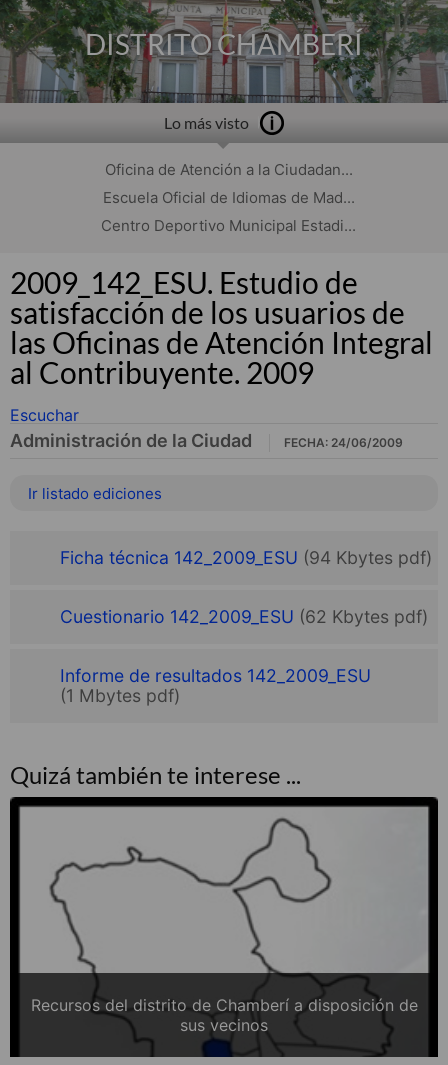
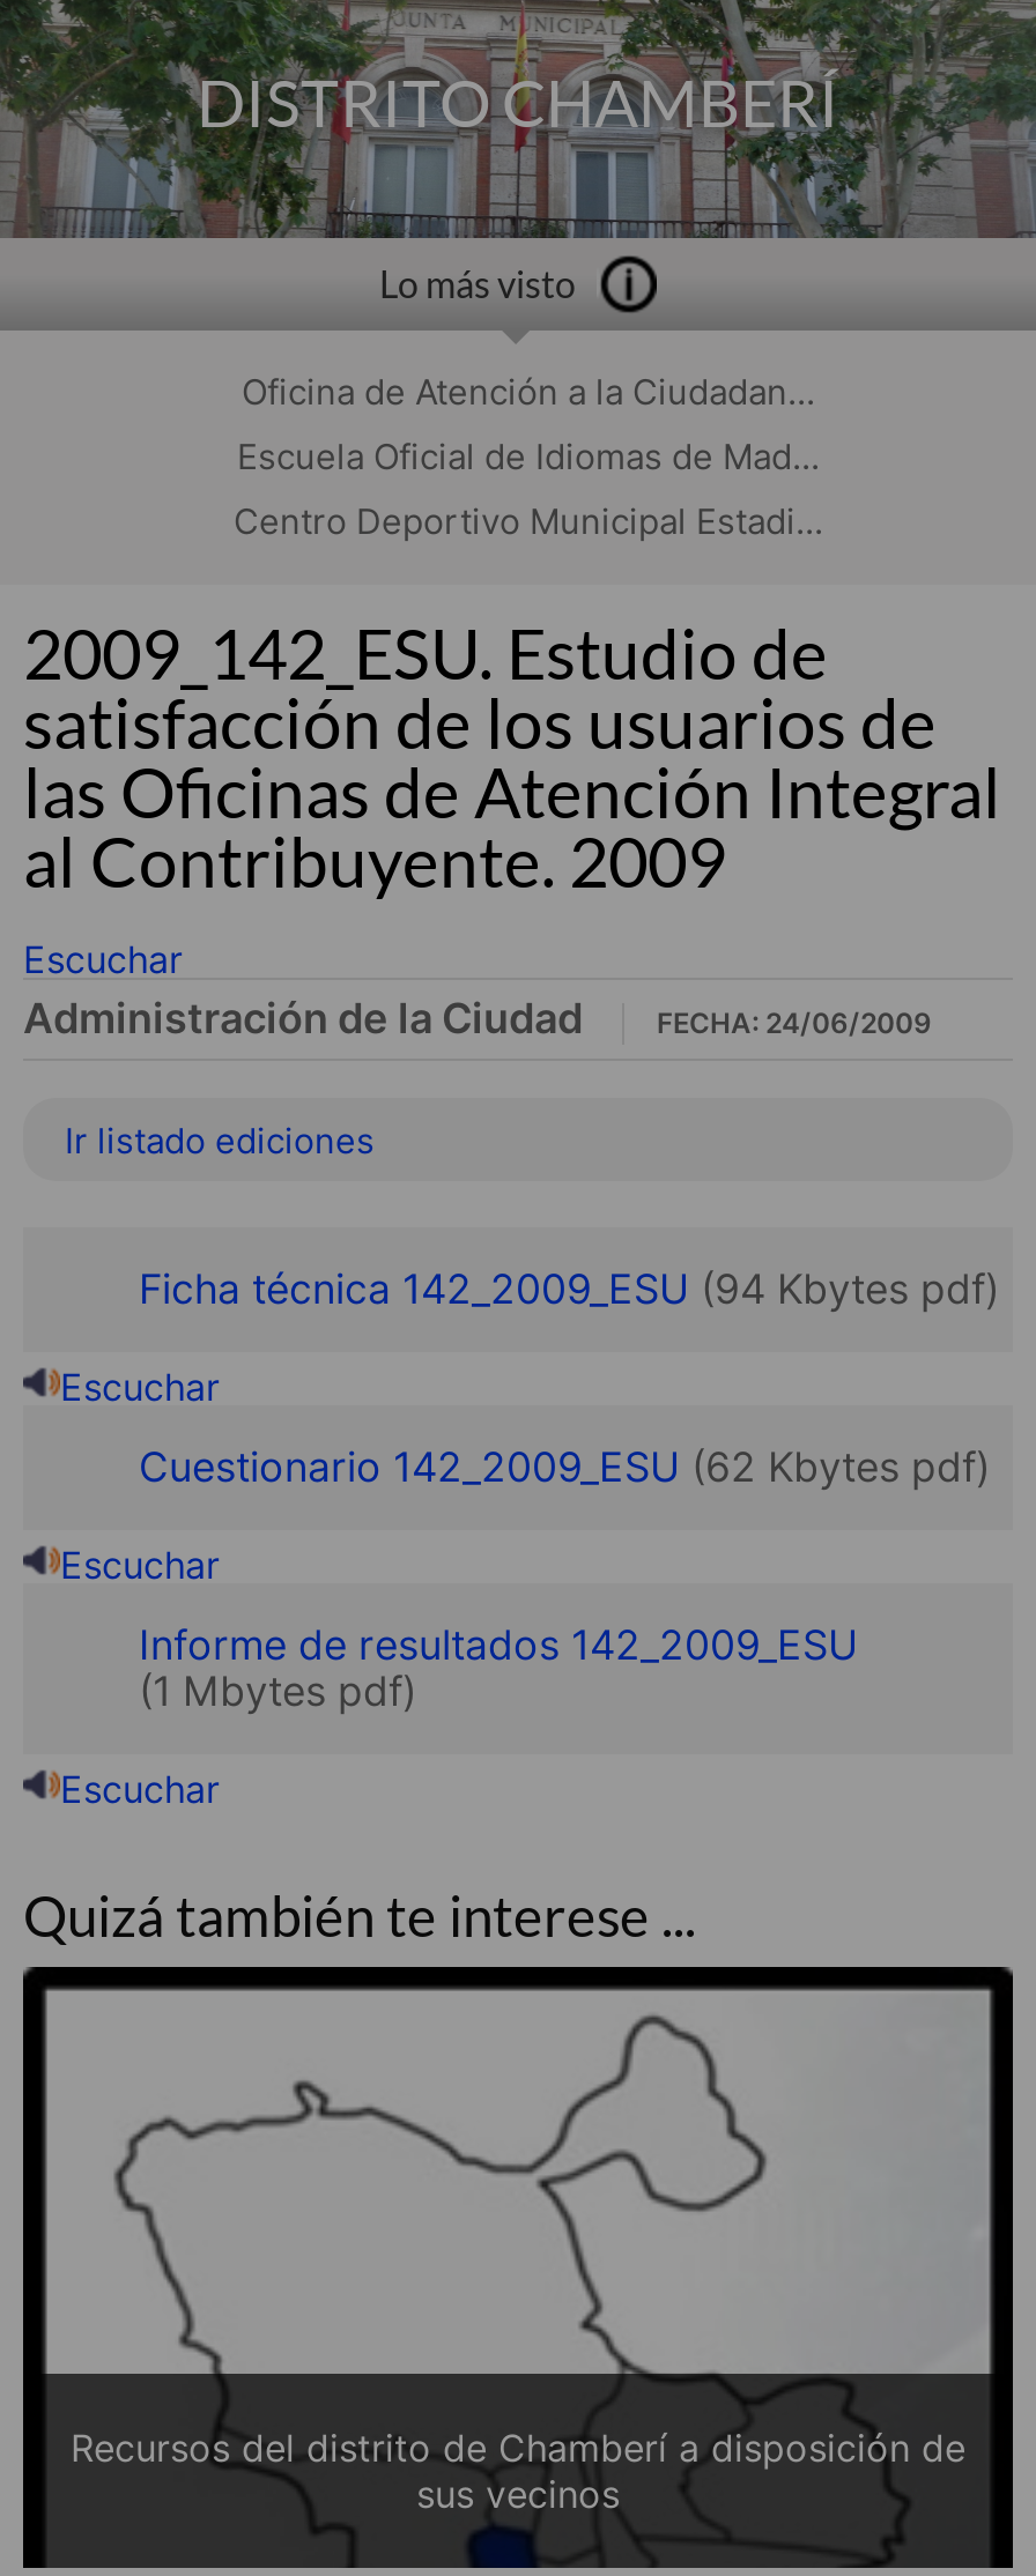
none -> [60,1364,220,1410] Escuchar
none -> [60,1542,220,1588] Escuchar
none -> [60,1766,220,1812] Escuchar

